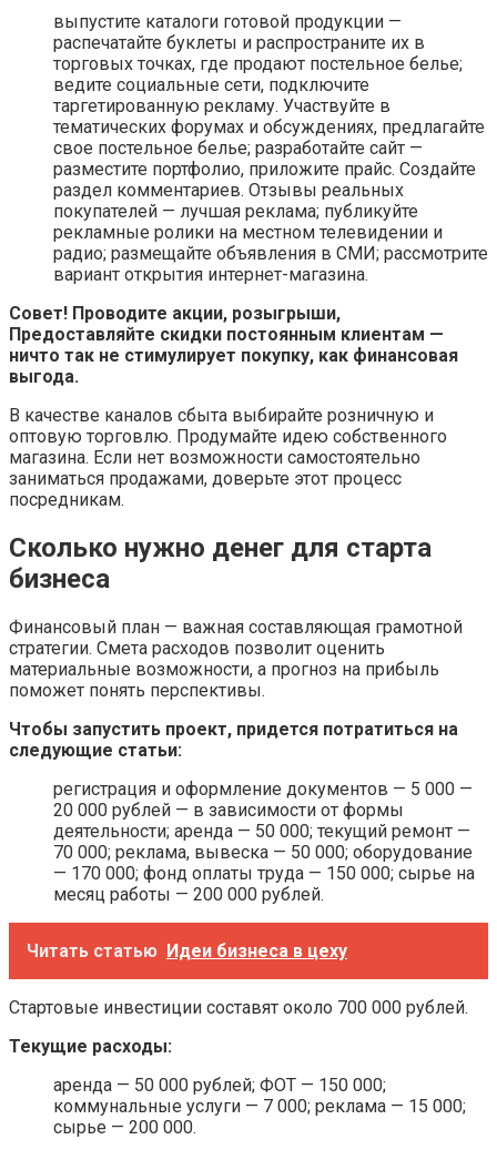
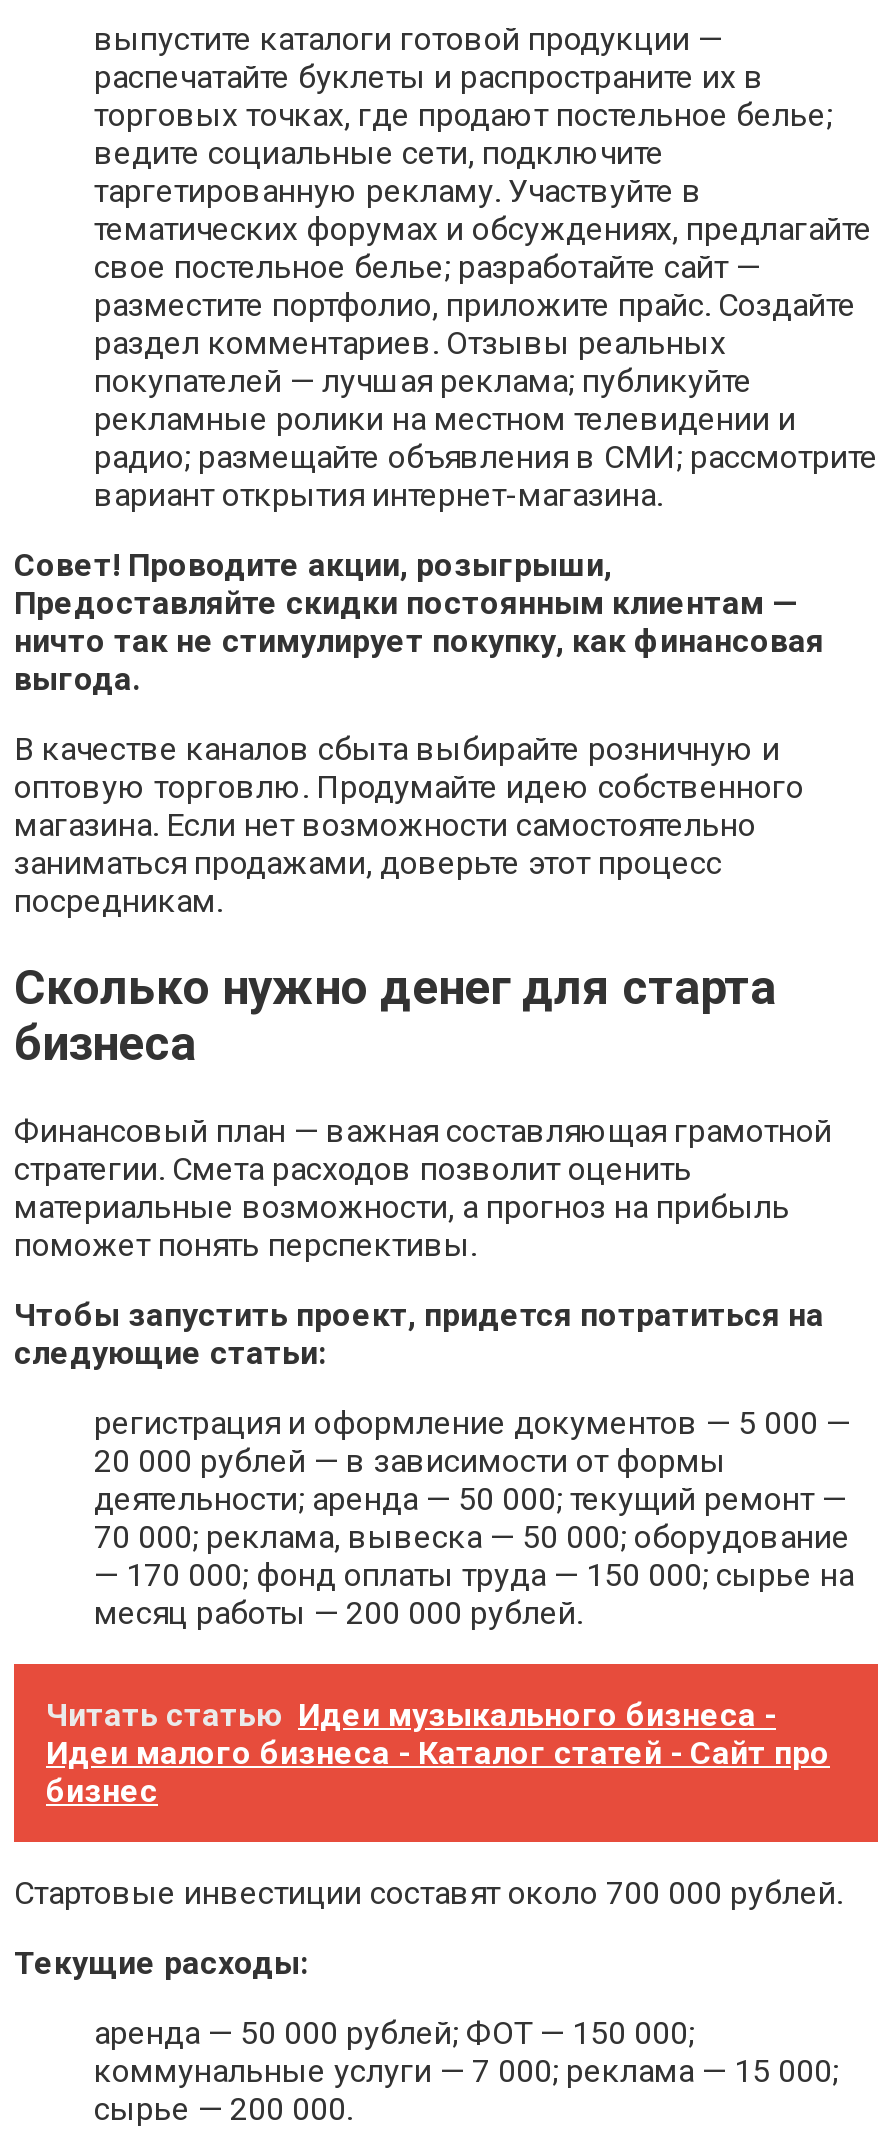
[27,940,347,961] Читать статью Идеи бизнеса в цеху -> [46,1696,830,1810] Читать статью Идеи музыкального бизнеса - | Идеи малого бизнеса - Каталог статей - Сайт про | бизнес

